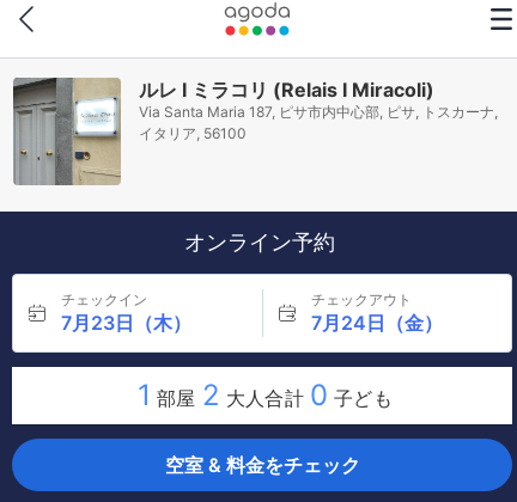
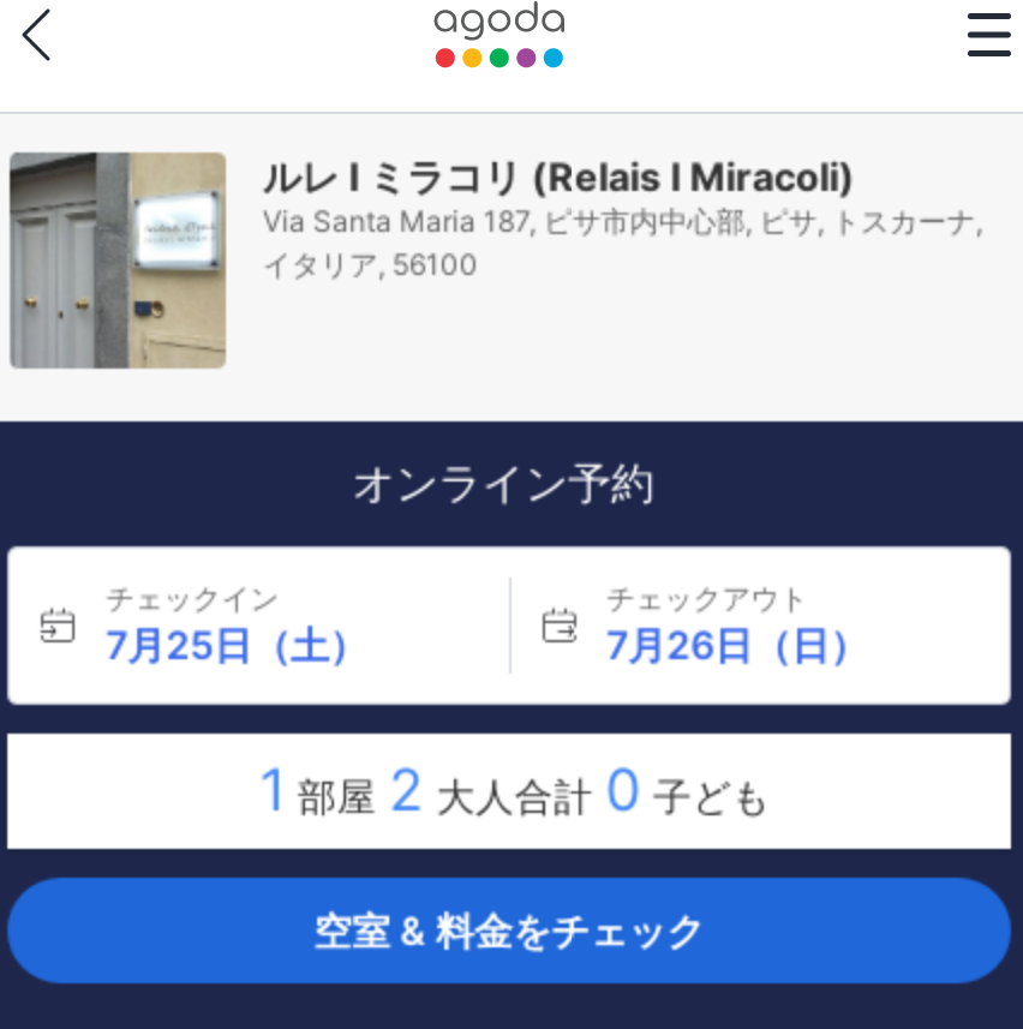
[61,311,191,335] 7月23日（木） -> [106,621,367,669] 7月25日（土）
[311,311,442,335] 7月24日（金） -> [606,621,868,669] 7月26日（日）

